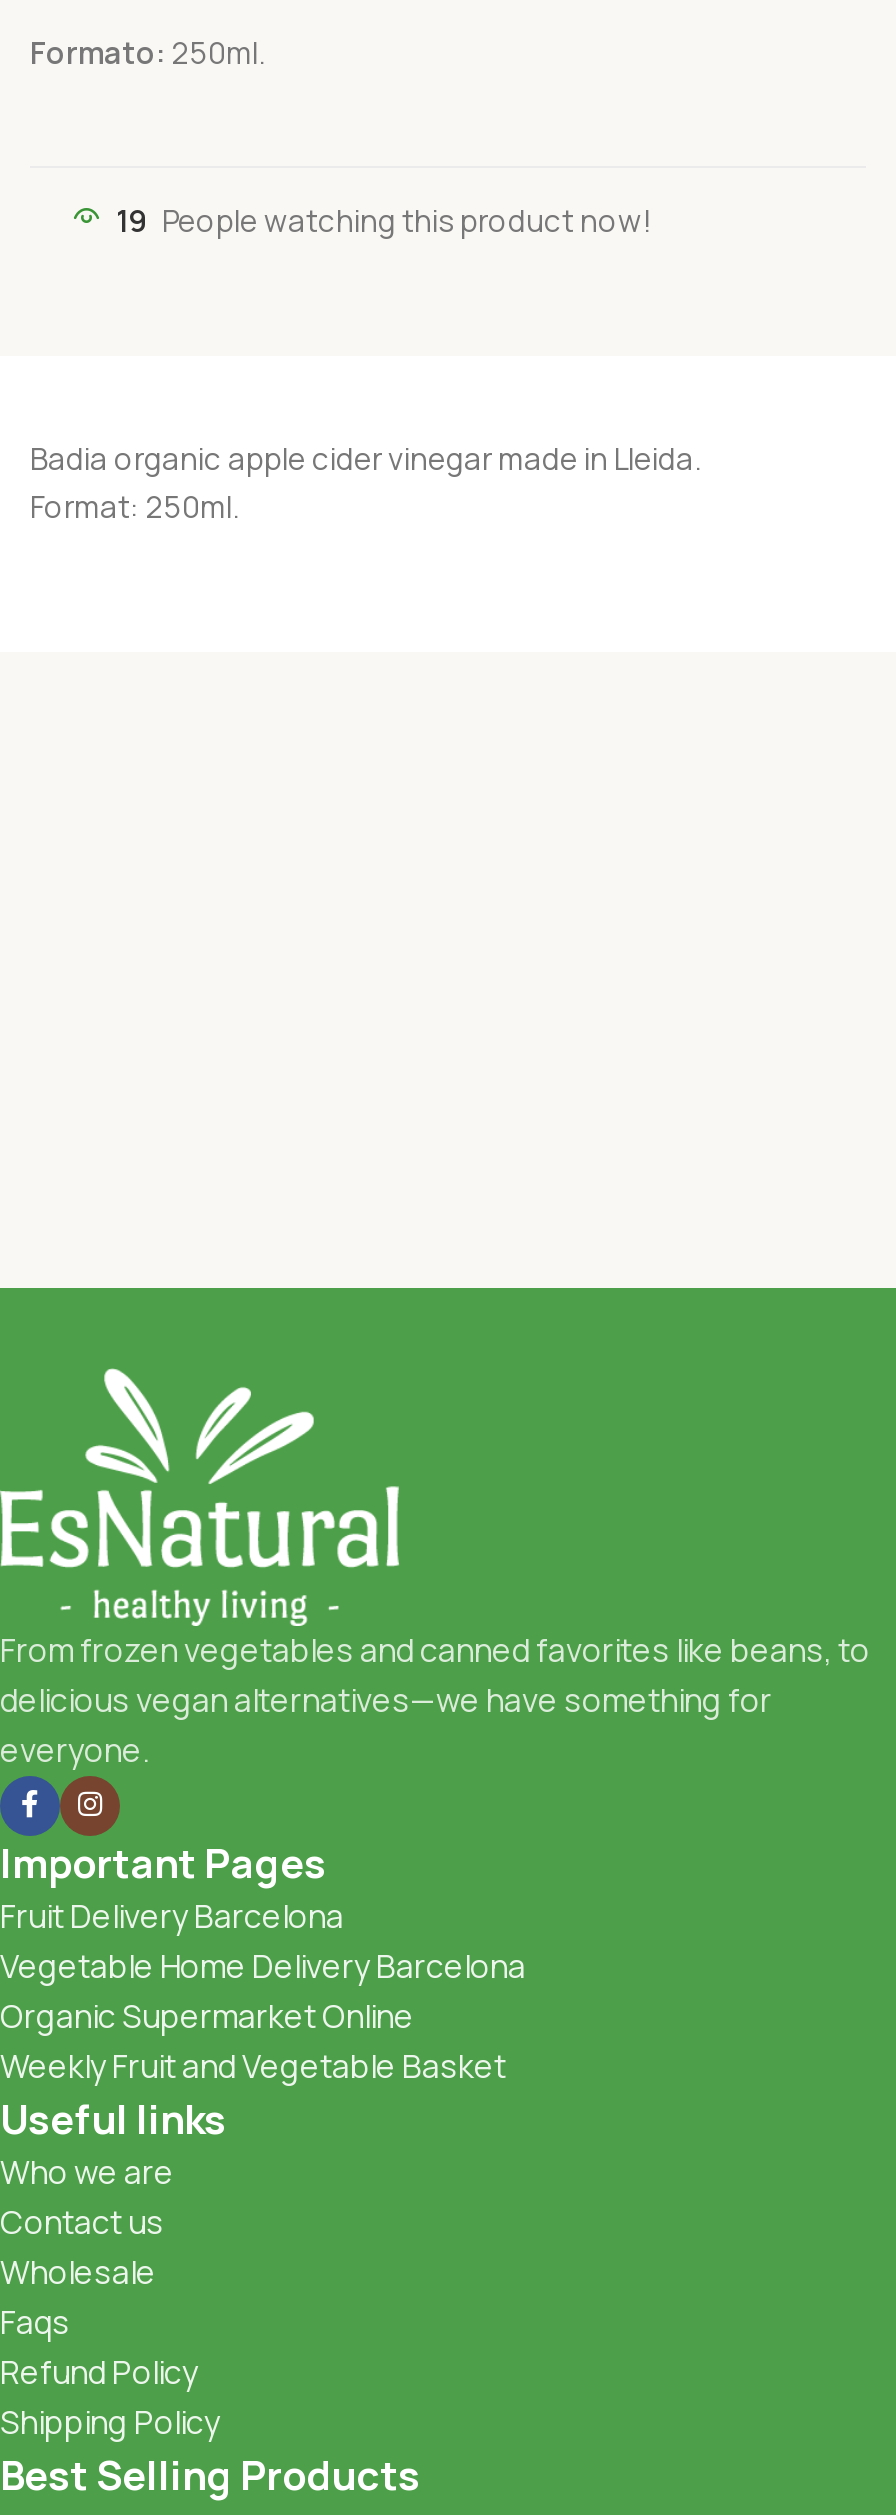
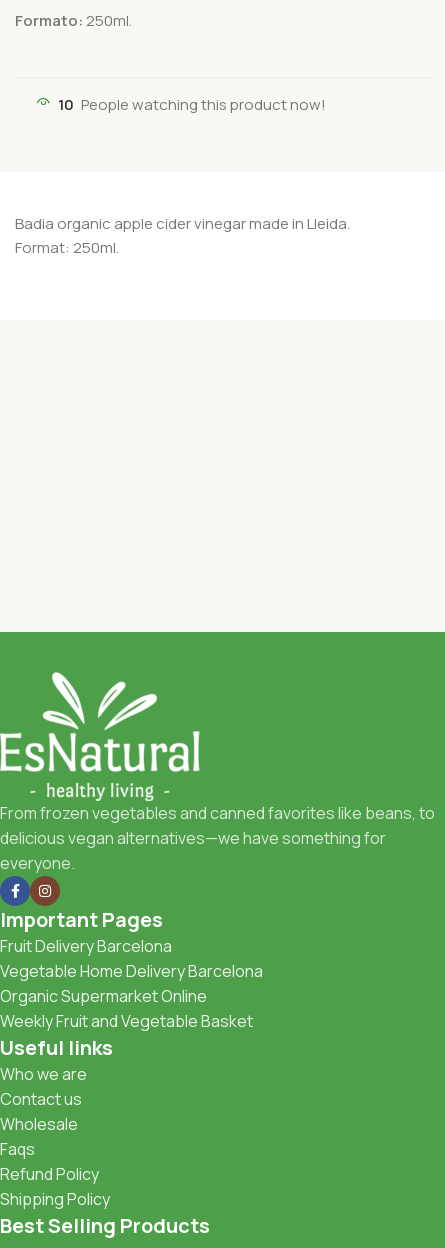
[116,200,652,242] 19 People watching this product now! -> [58,94,326,115] 10 People watching this product now!

